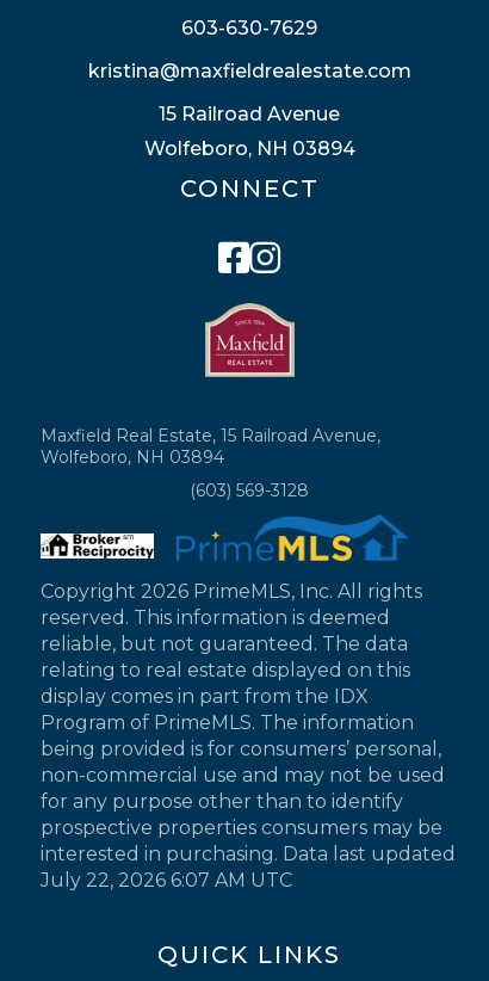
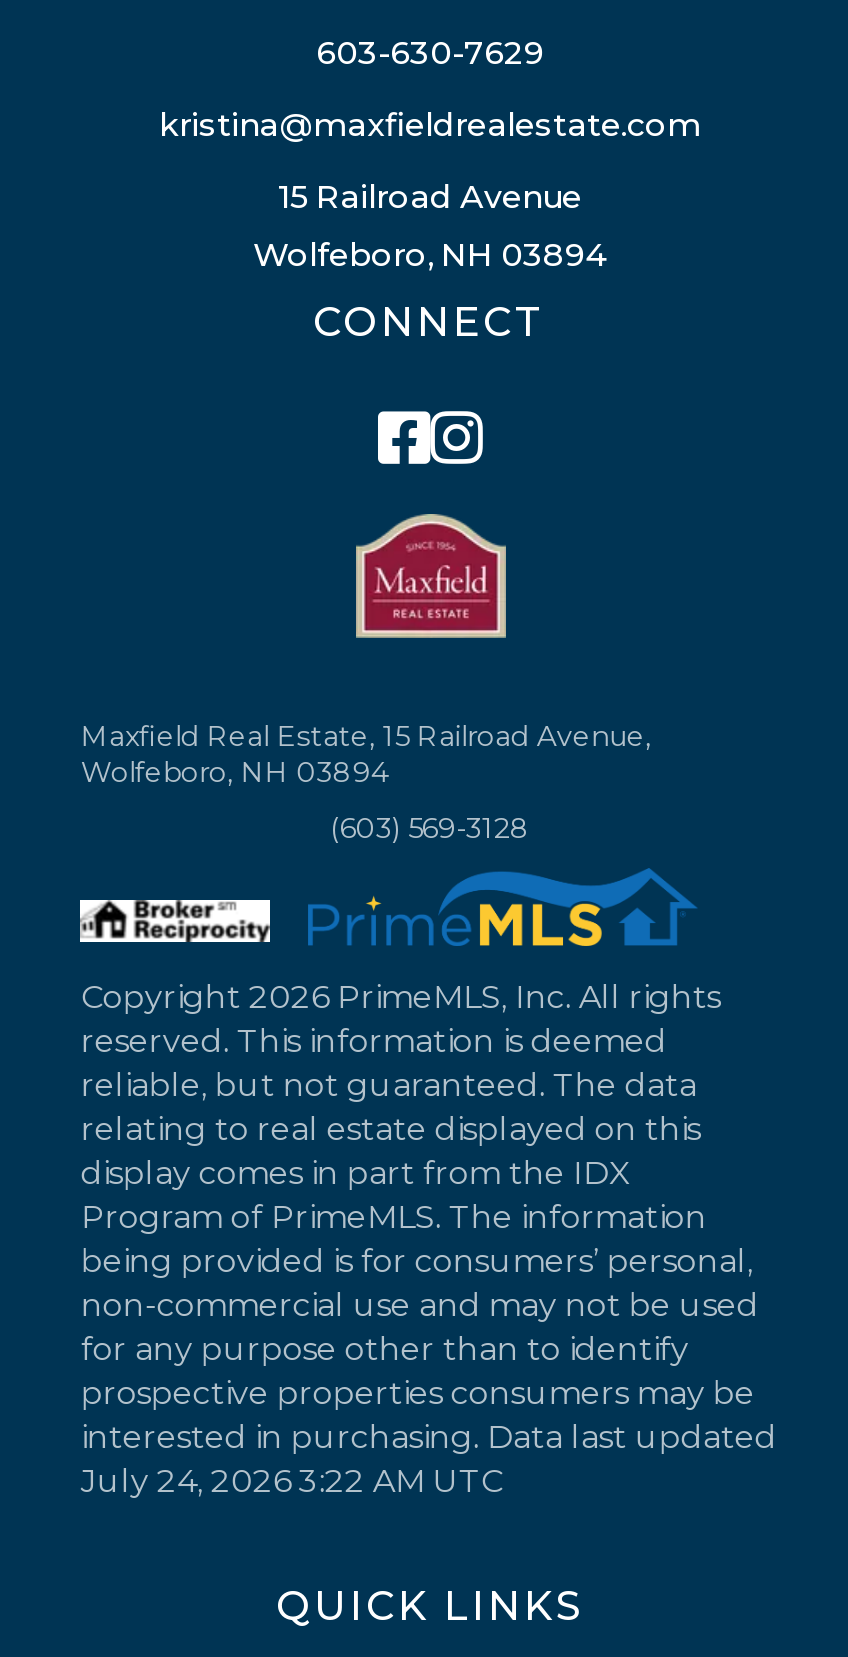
[41,869,293,892] July 22, 2026 6:07 AM UTC -> [81,1463,503,1501] July 24, 2026 3:22 AM UTC

